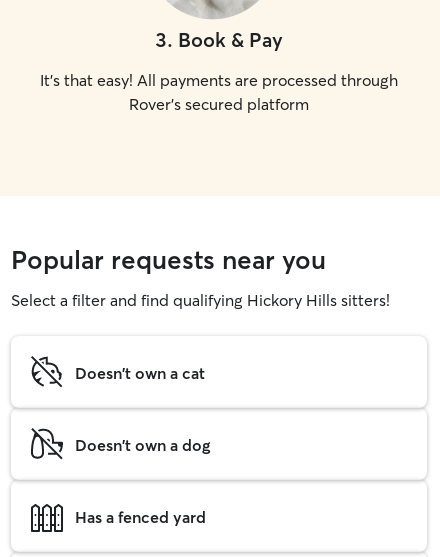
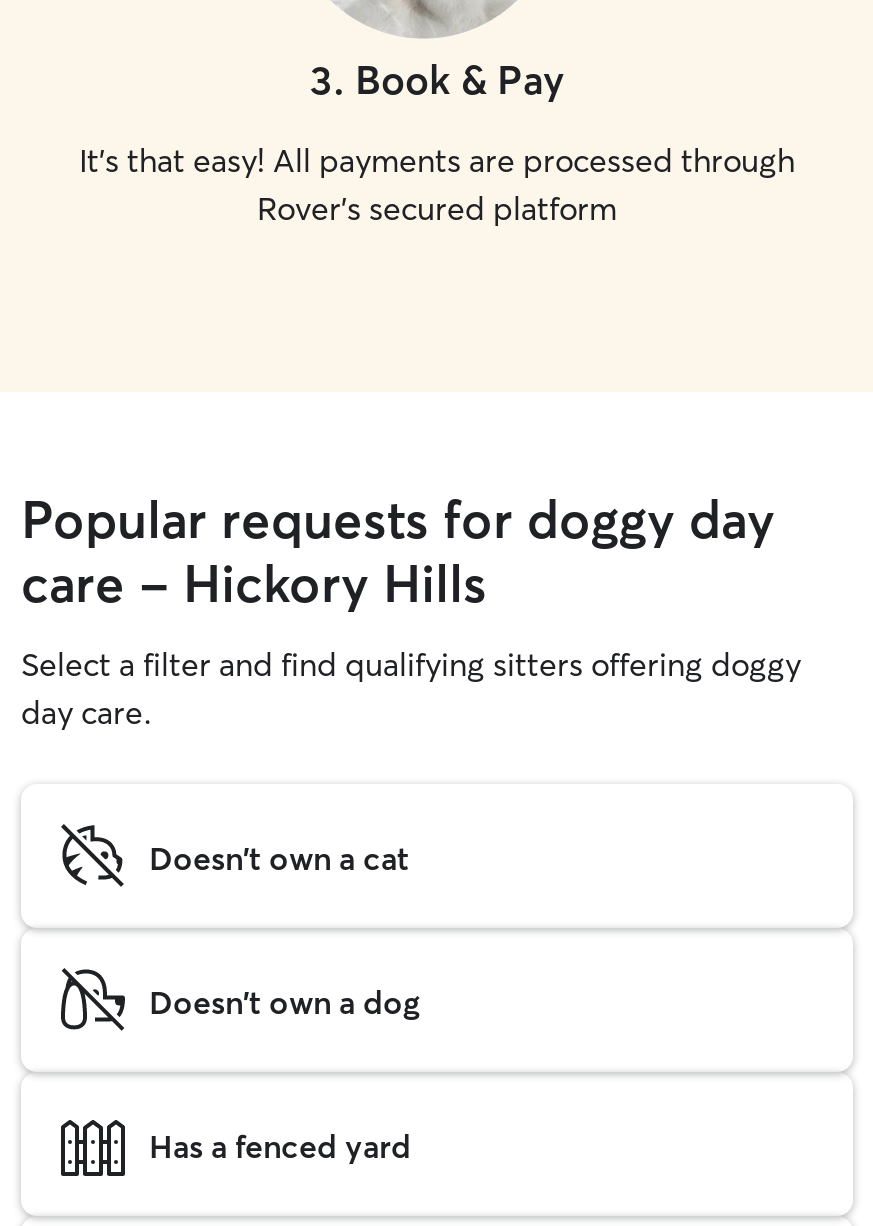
[11,244,390,310] Popular requests near you | Select a filter and find qualifying Hickory Hills sitters! -> [21,488,801,732] Popular requests for doggy day | care - Hickory Hills | Select a filter and find qualifying sitters offering doggy | day care.

